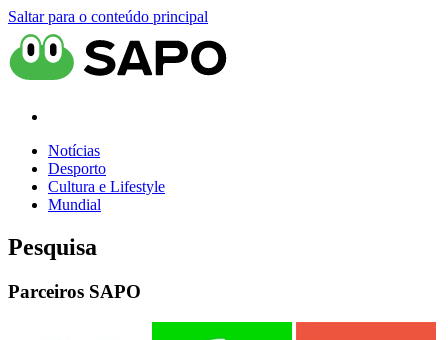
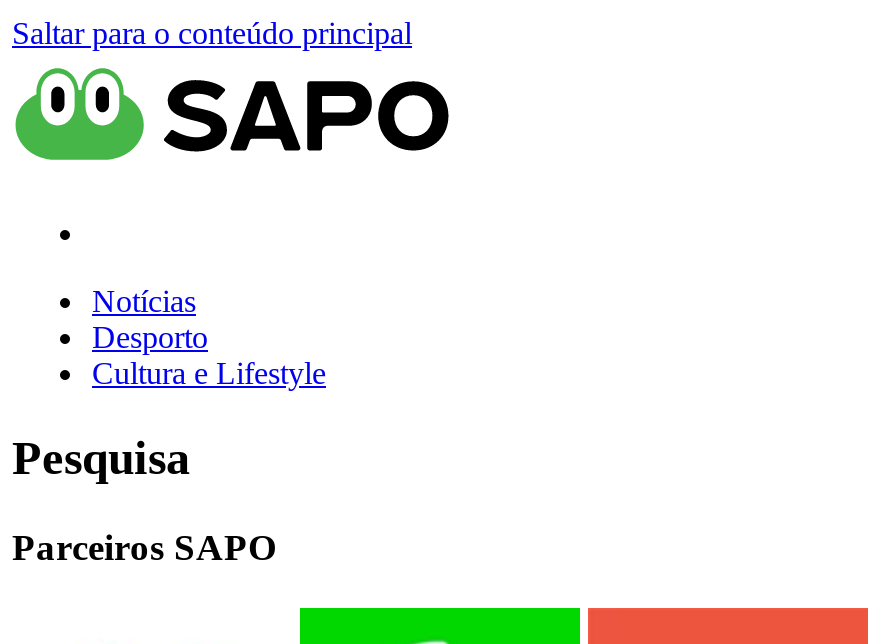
[48,196,101,213] Mundial -> none

